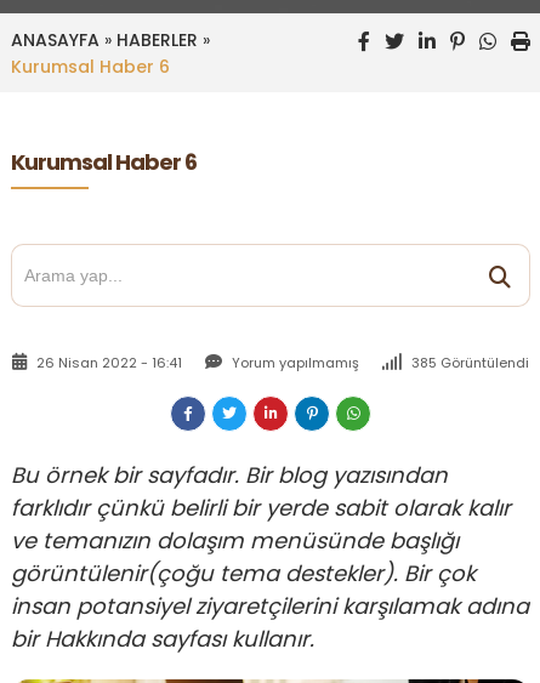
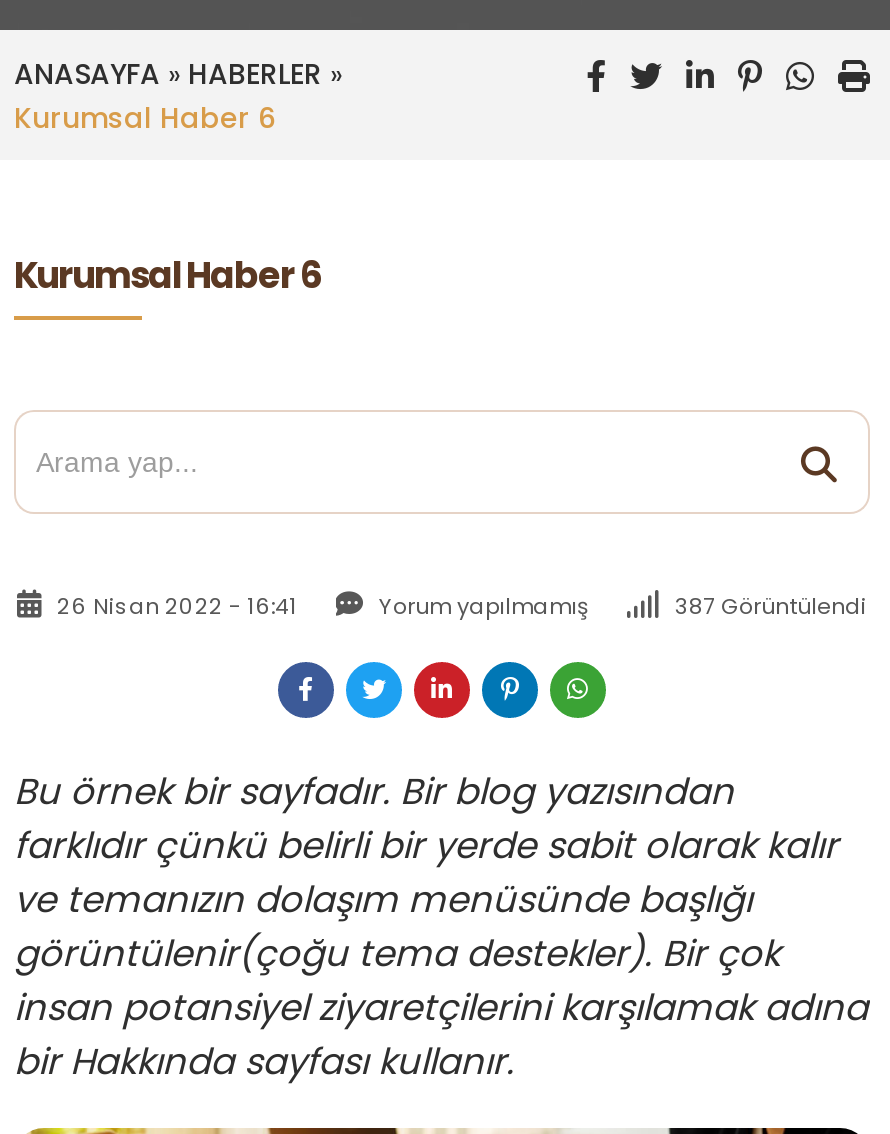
[408,353,529,372] 385 Görüntülendi -> [669,590,867,622] 387 Görüntülendi

